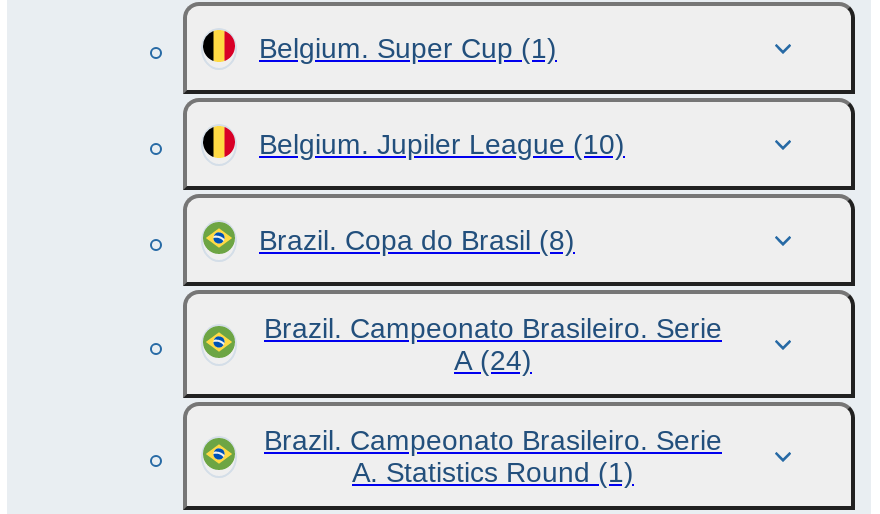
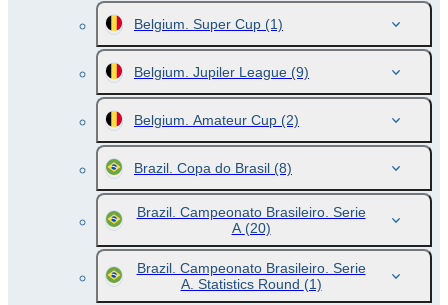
[259,128,625,160] Belgium. Jupiler League (10) -> [134,64,309,128] Belgium. Jupiler League (9) | Belgium. Amateur Cup (2)
[454,344,532,376] A (24) -> [231,220,270,236] A (20)

